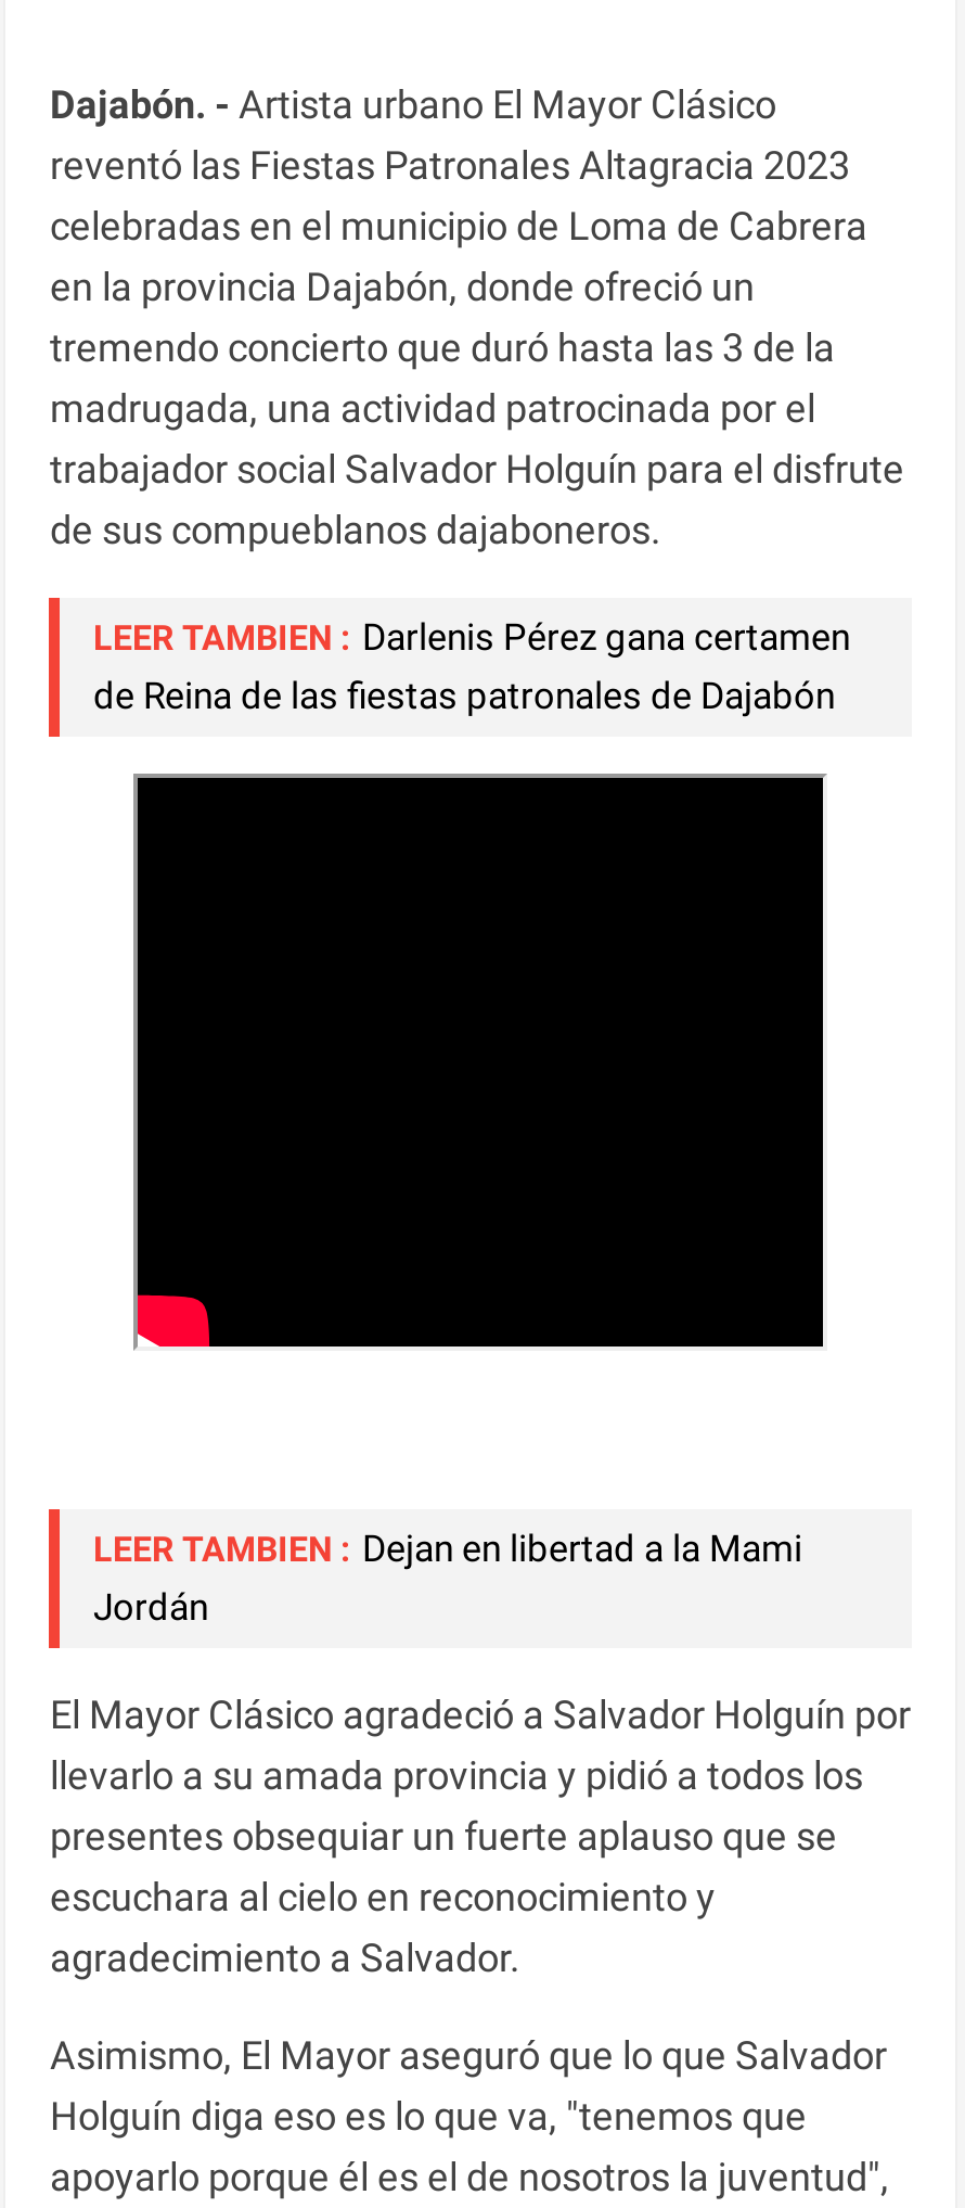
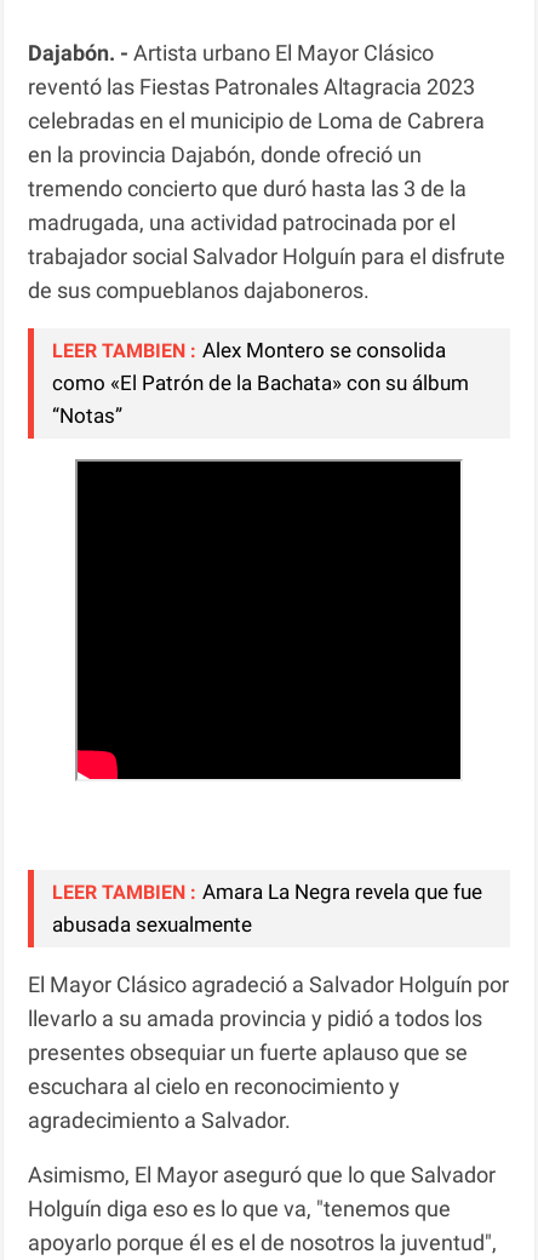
[93,614,850,716] LEER TAMBIEN : Darlenis Pérez gana certamen | de Reina de las fiestas patronales de Dajabón -> [53,337,470,427] LEER TAMBIEN : Alex Montero se consolida | como «El Patrón de la Bachata» con su álbum | “Notas”
[93,1526,802,1628] LEER TAMBIEN : Dejan en libertad a la Mami | Jordán -> [53,879,483,936] LEER TAMBIEN : Amara La Negra revela que fue | abusada sexualmente

